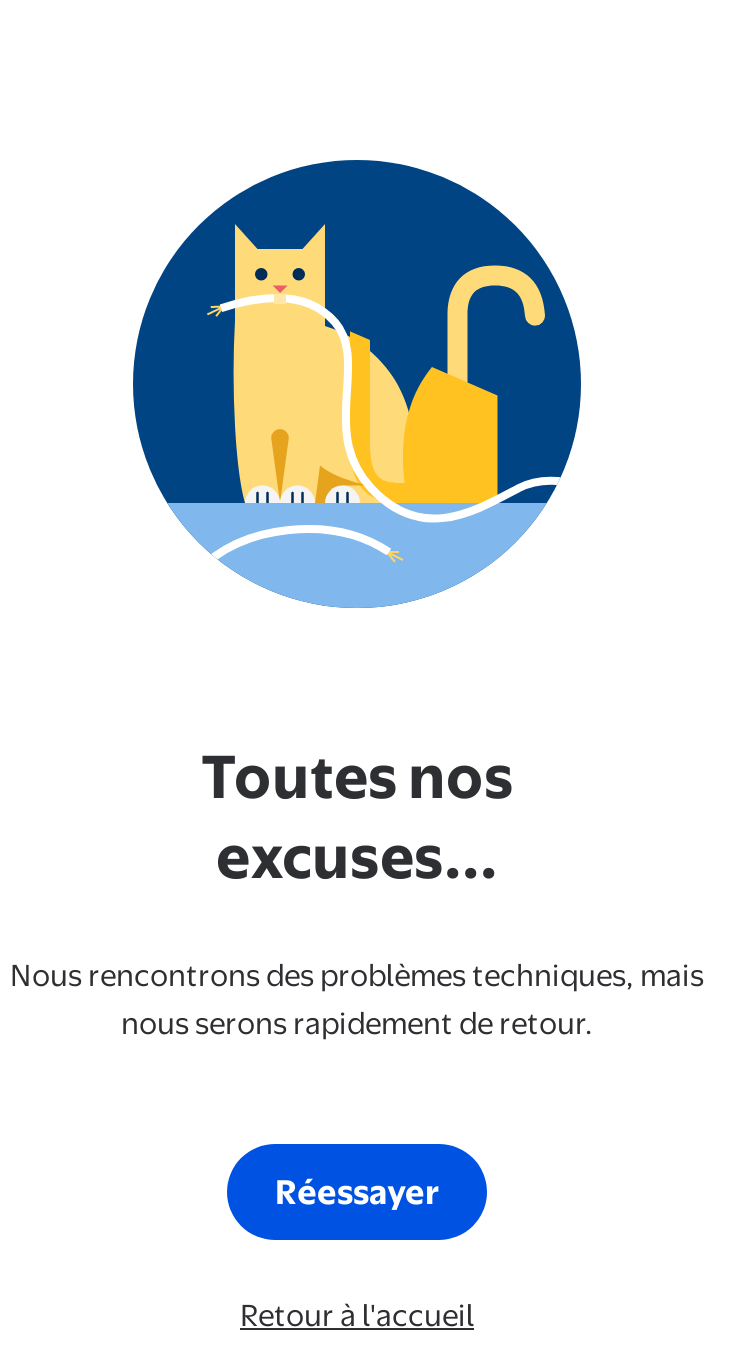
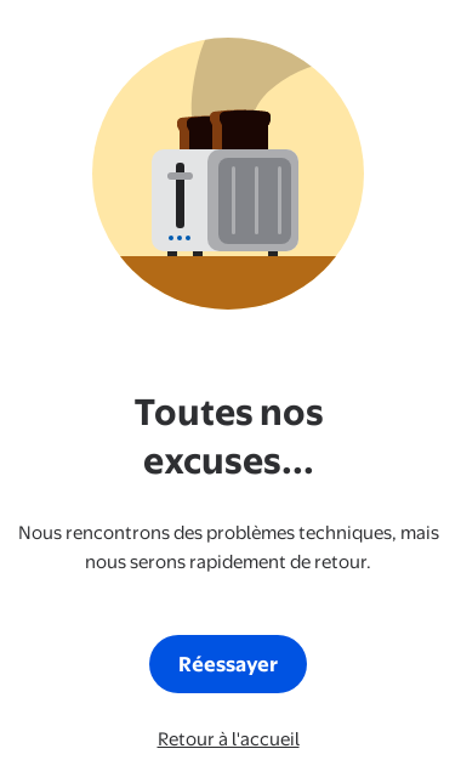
[131,158,583,610] [image] -> [92,38,364,311] [image]

